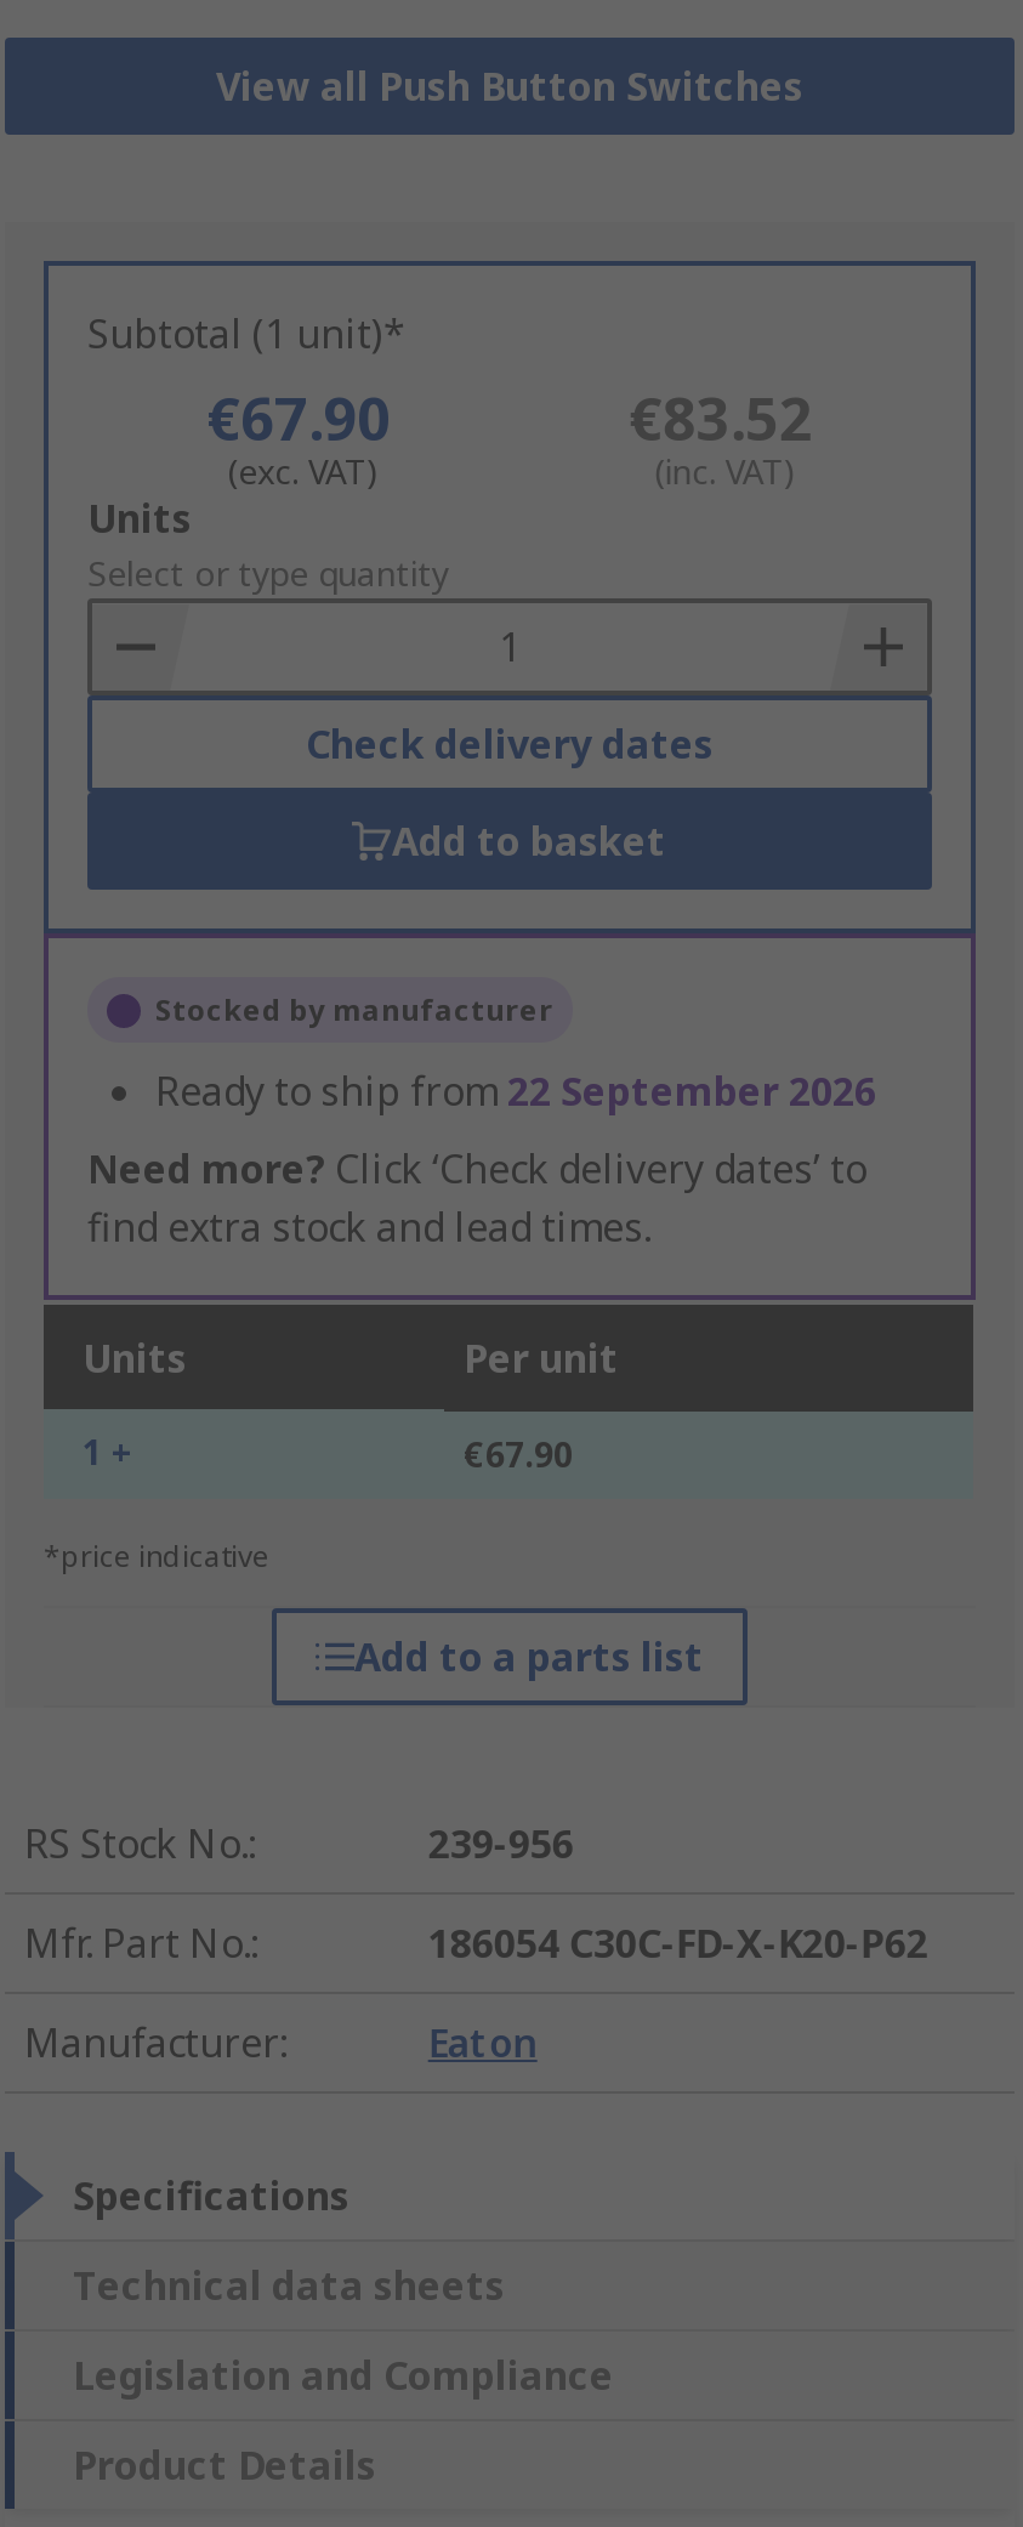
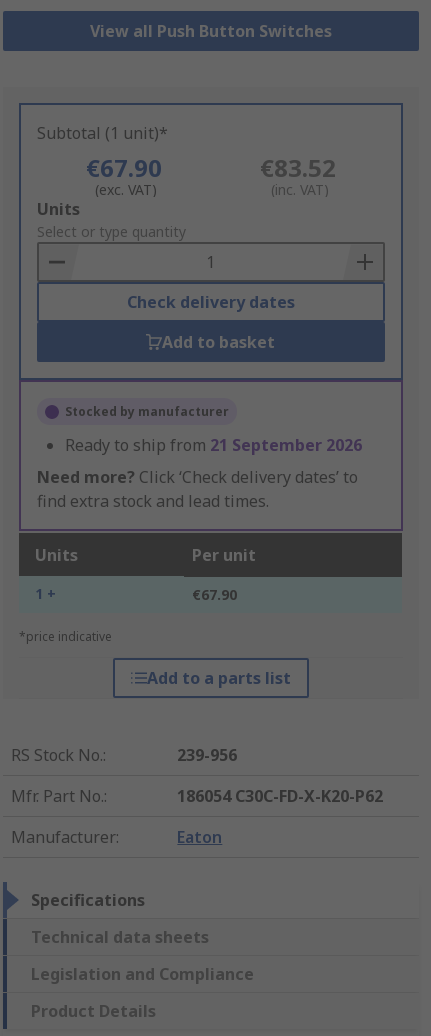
[155,1066,876,1119] Ready to ship from 22 September 2026 -> [65,434,362,456] Ready to ship from 21 September 2026

